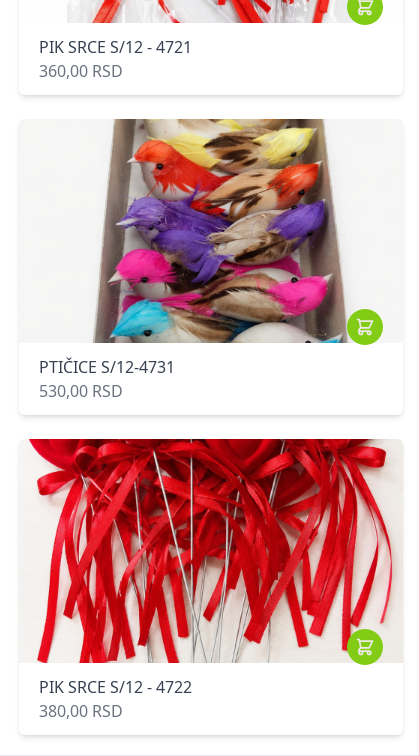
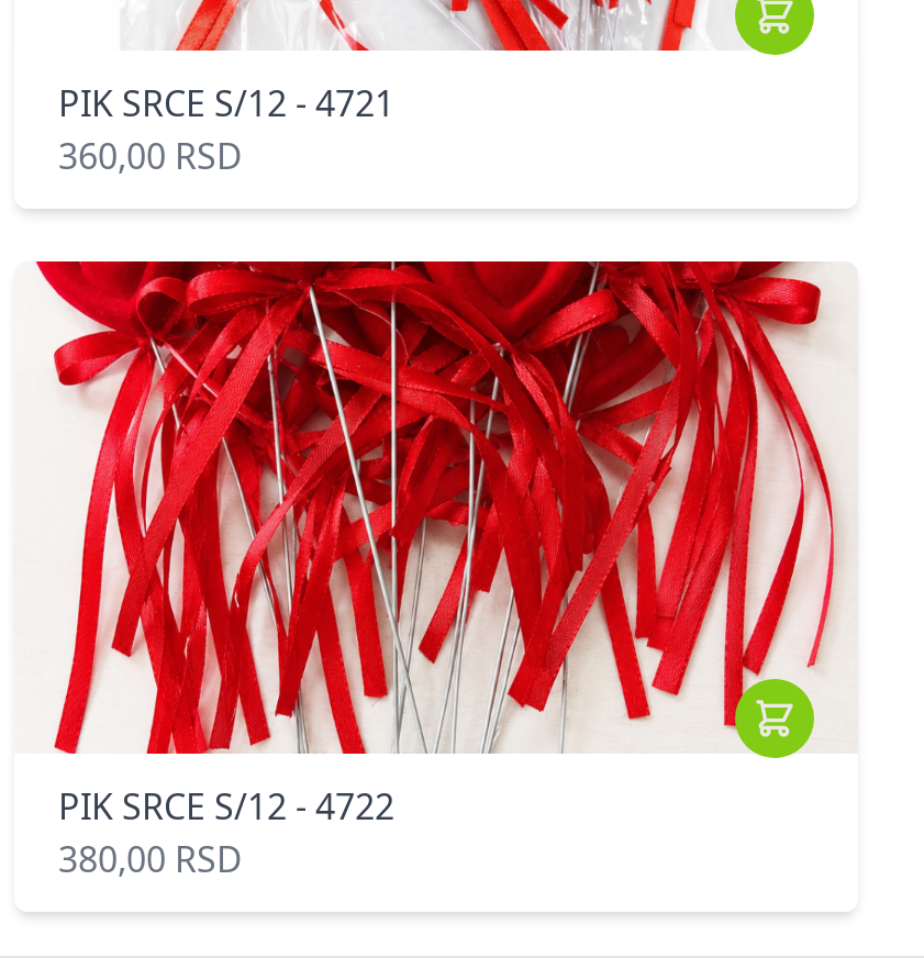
[39,118,382,402] [image] | PTIČICE S/12-4731 | 530,00 RSD -> none

